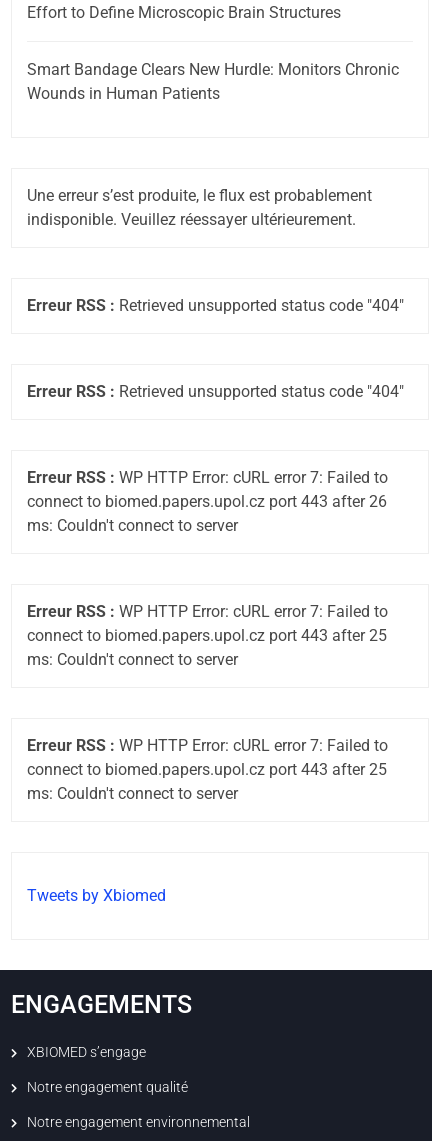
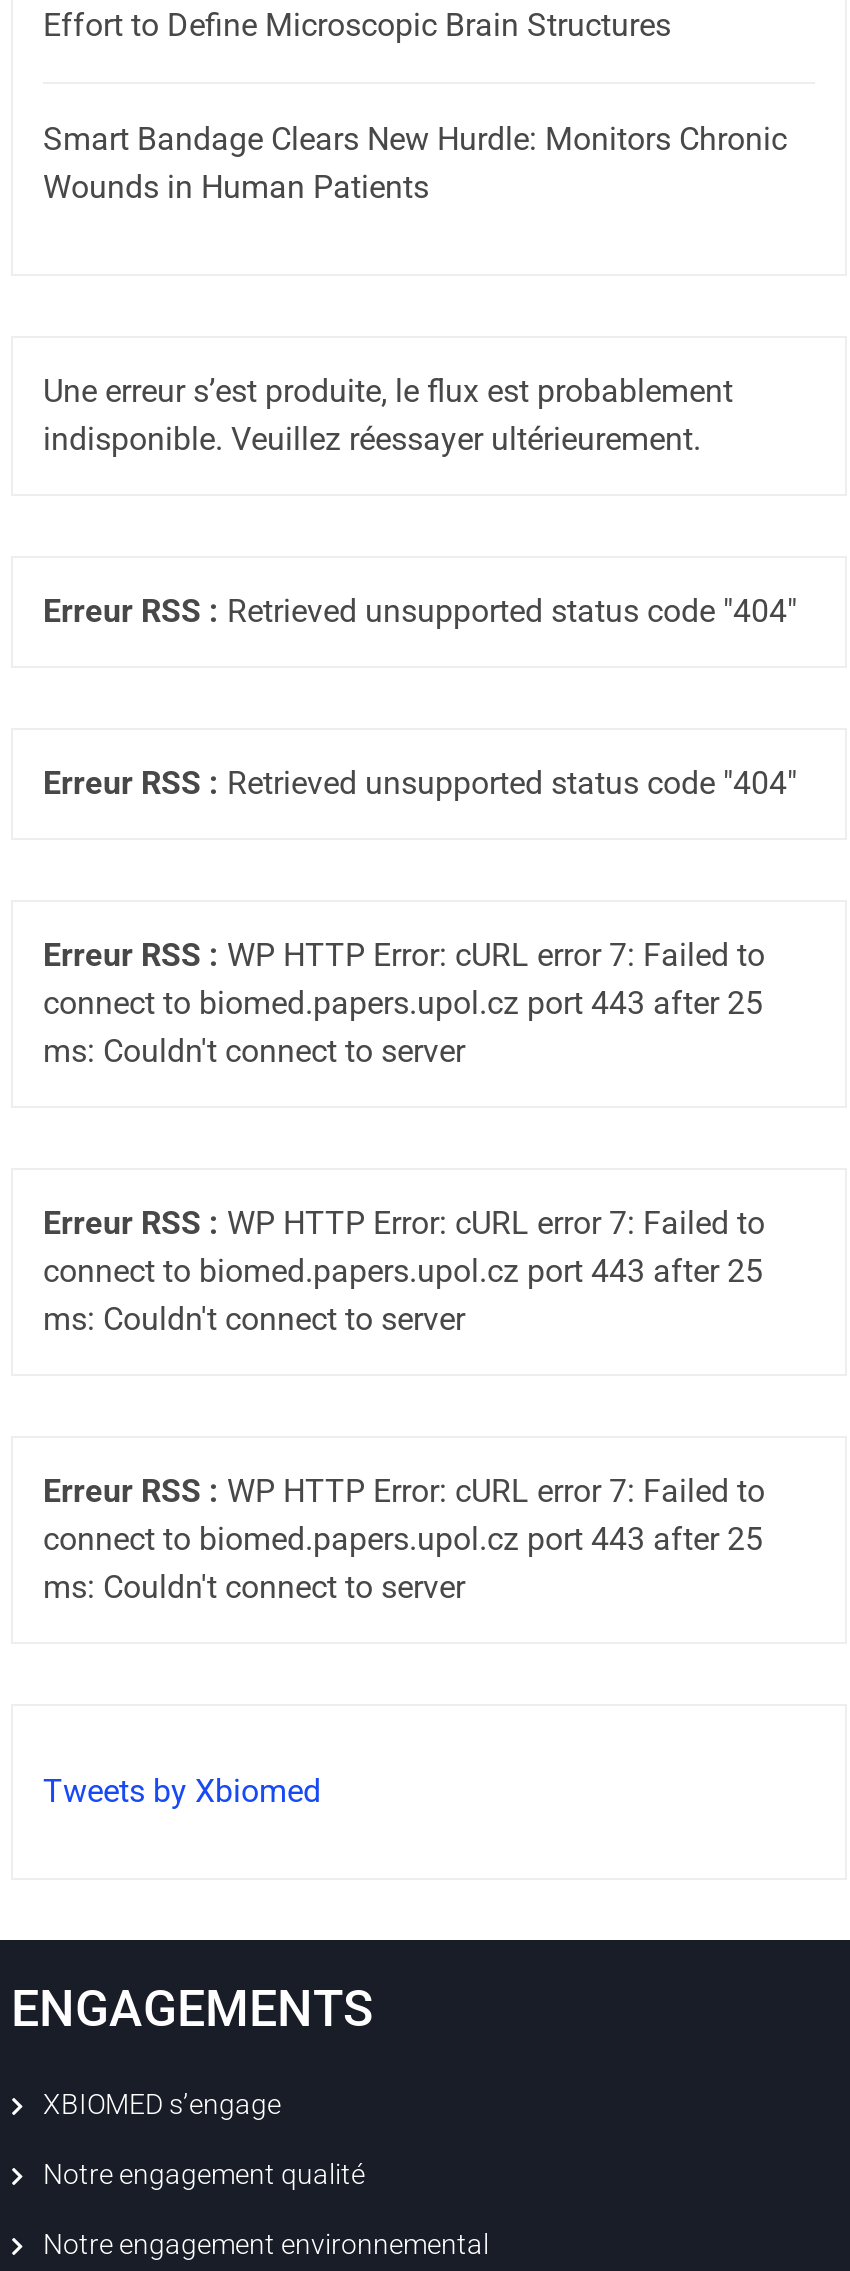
[27,492,387,511] connect to biomed.papers.upol.cz port 443 after 26 -> [43,985,763,1023] connect to biomed.papers.upol.cz port 443 after 25

